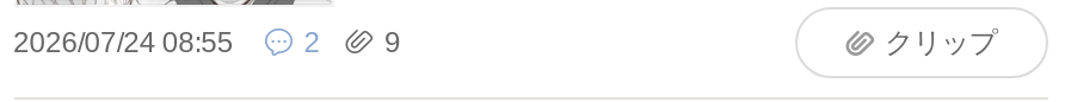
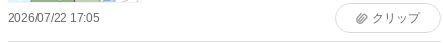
[13,25,401,59] 2026/07/24 08:55 | 2 | 9 -> [7,11,100,25] 2026/07/22 17:05

